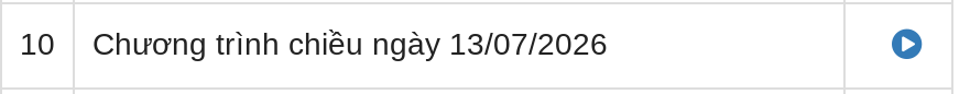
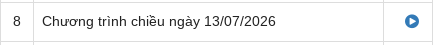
[20,26,608,61] 10 Chương trình chiều ngày 13/07/2026 -> [13,13,276,29] 8 Chương trình chiều ngày 13/07/2026

